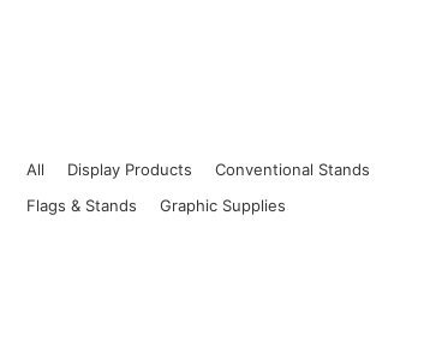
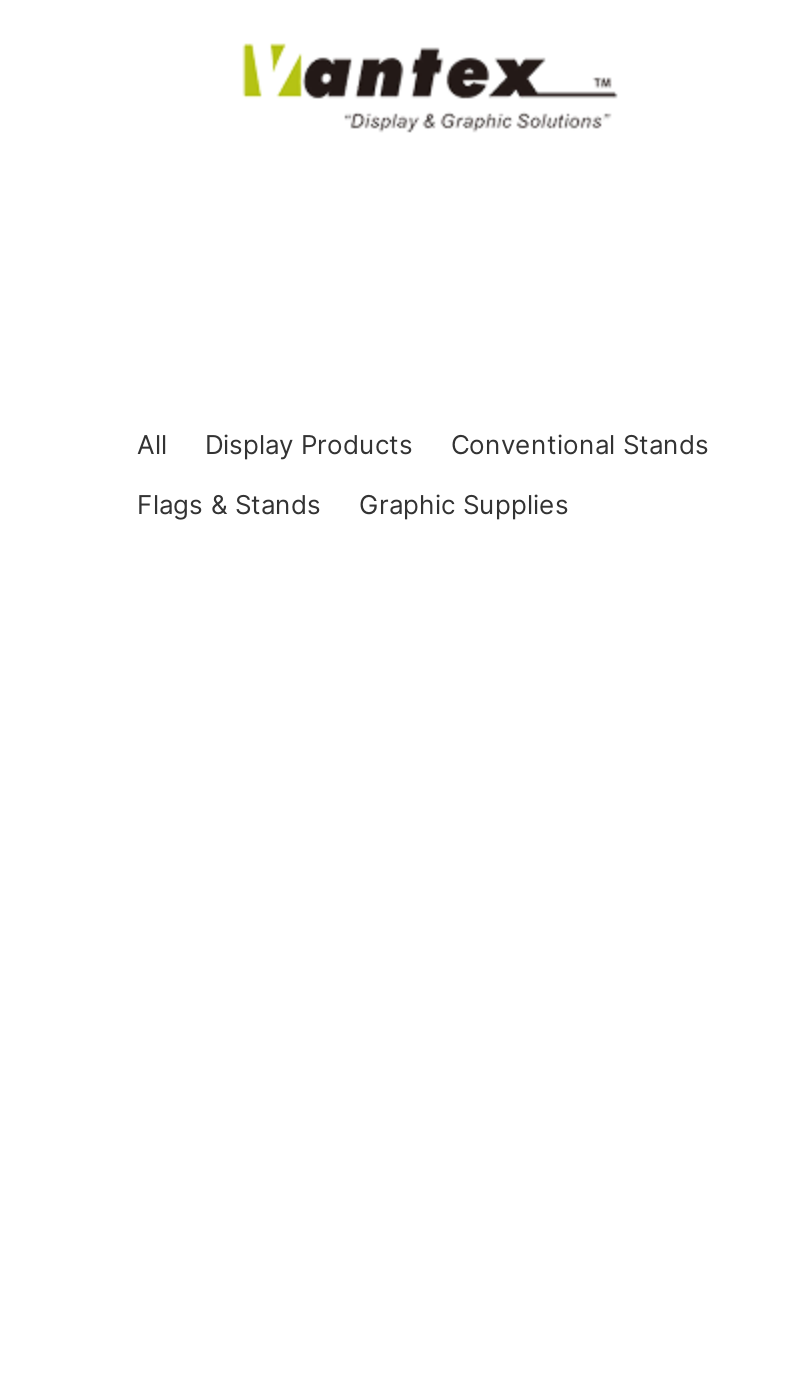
none -> [241,42,619,134] [image]

